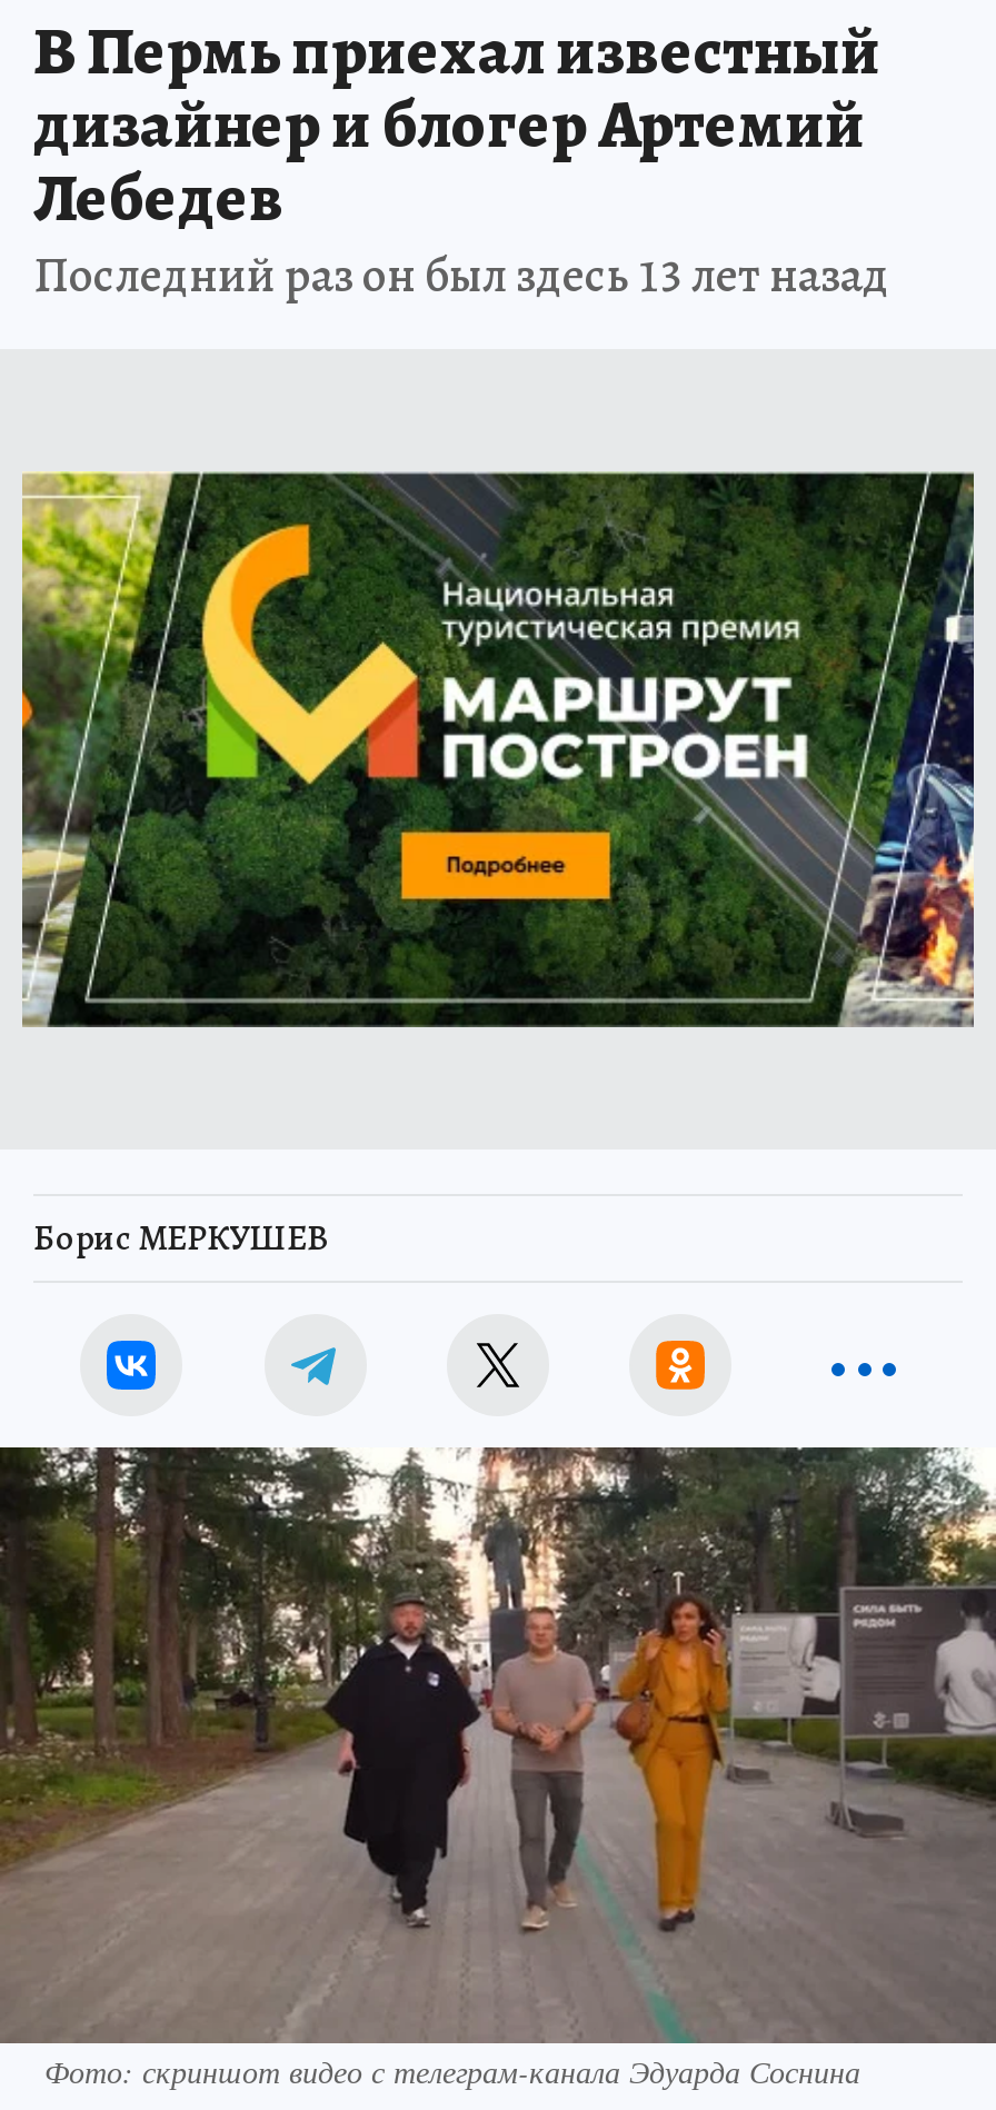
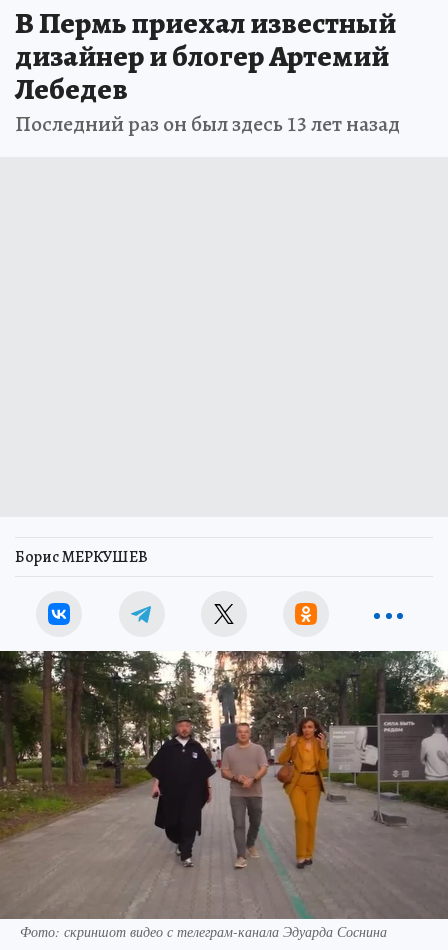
[20,469,976,1029] [image] -> none

